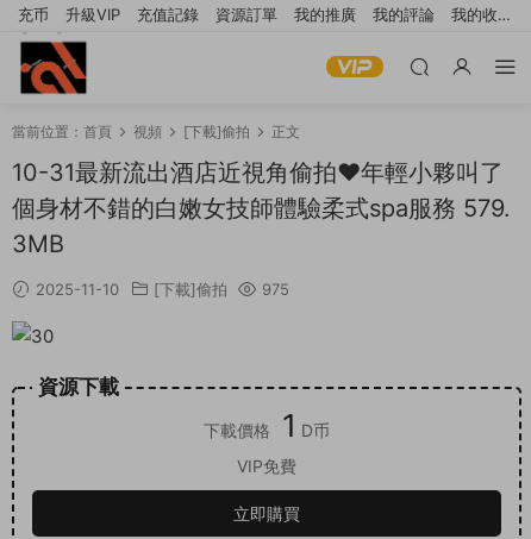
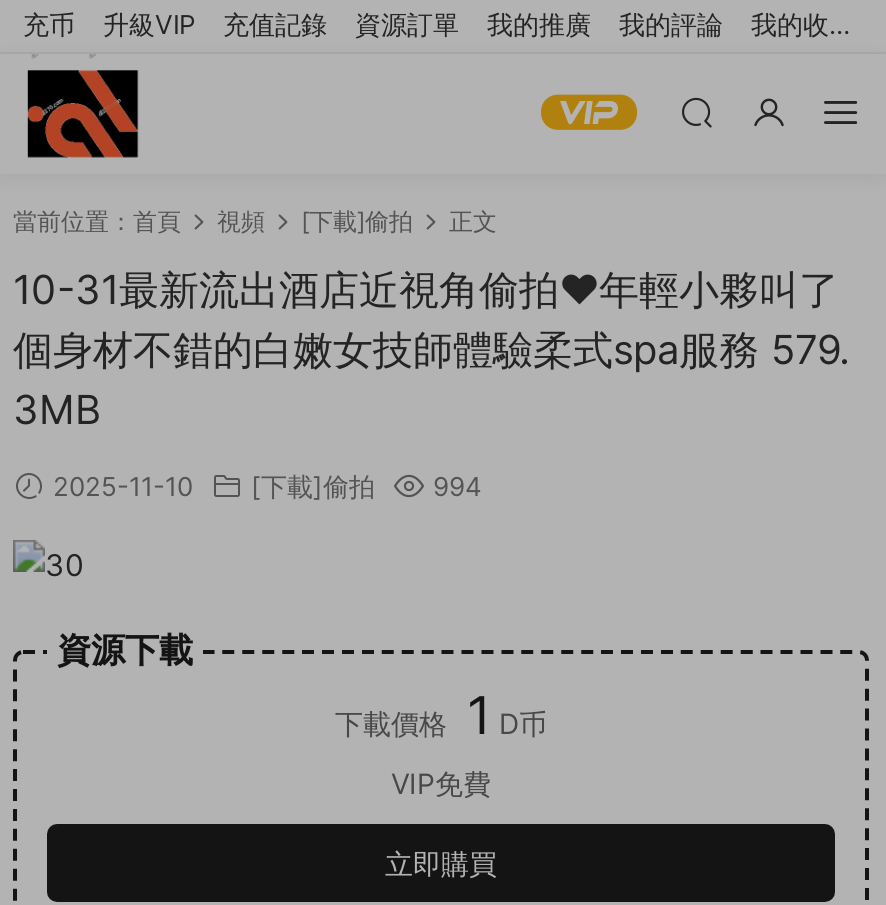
[31,280,289,299] 2025-11-10 [下載]偷拍 975 -> [45,470,481,502] 2025-11-10 [下載]偷拍 994

